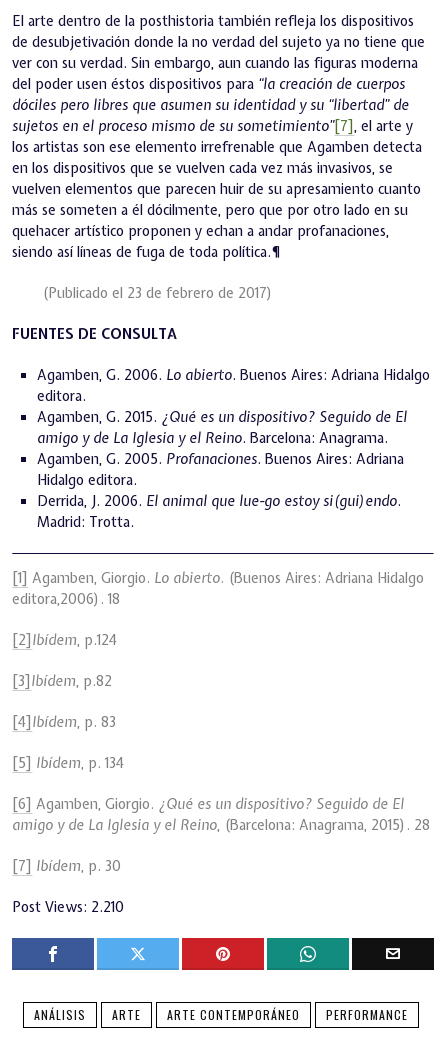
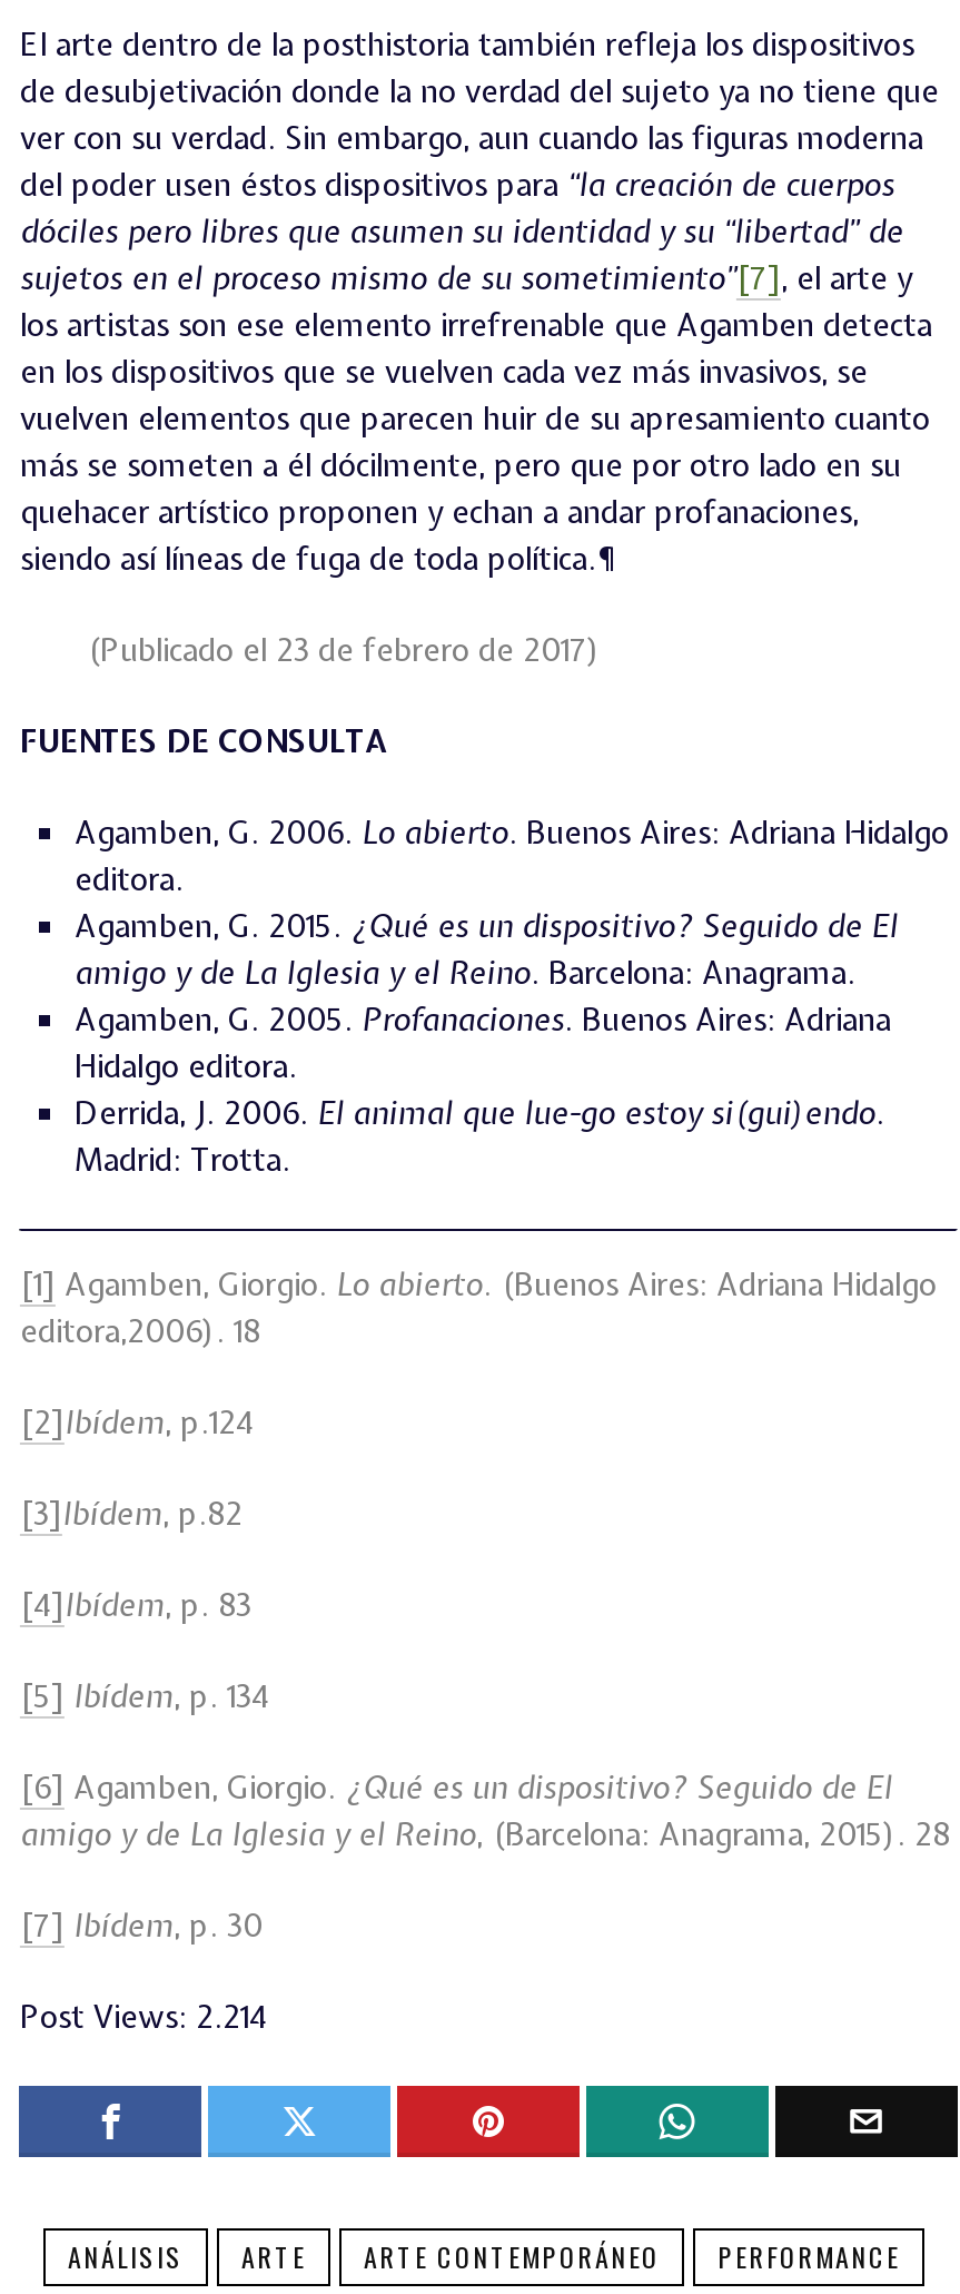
[12,898,124,916] Post Views: 2.210 -> [20,1997,267,2037] Post Views: 2.214

